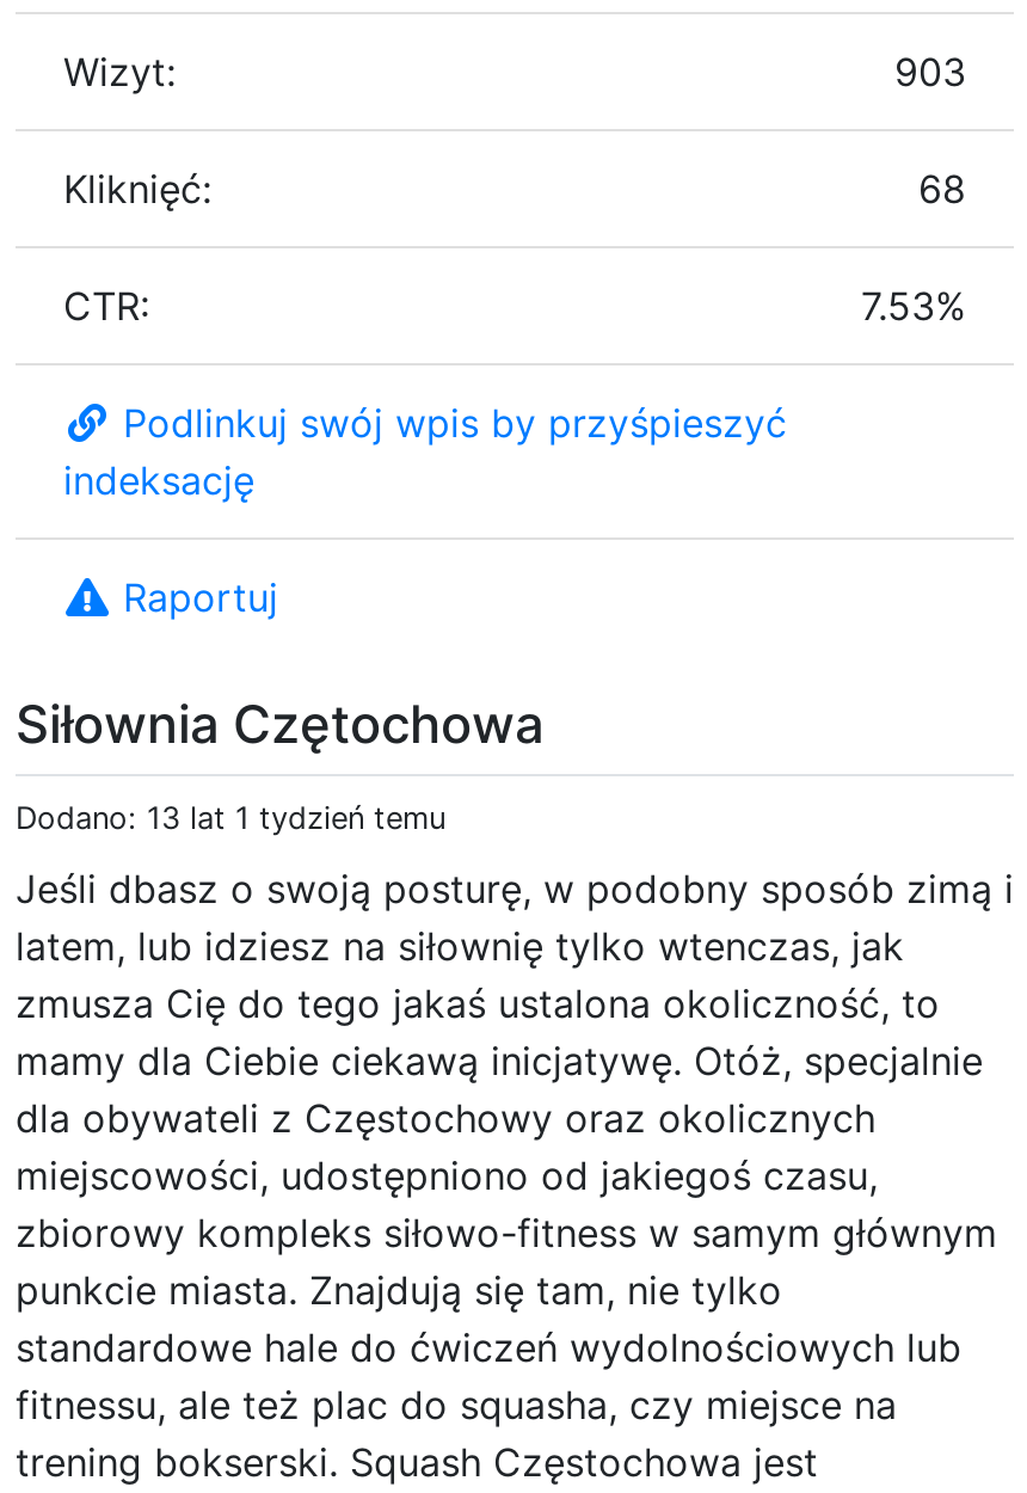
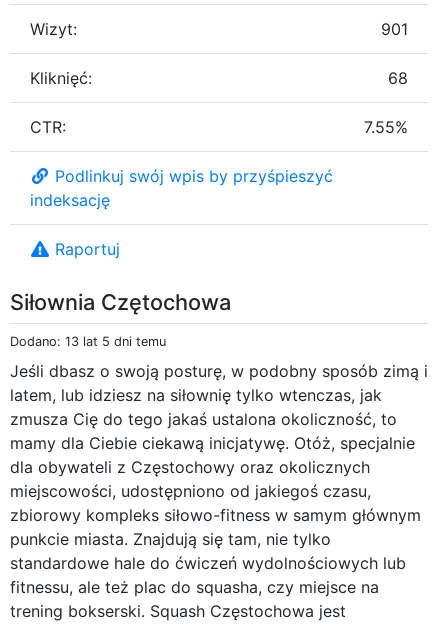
[894,47,966,95] 903 -> [381,19,408,39] 901
[861,281,966,329] 7.53% -> [364,117,408,137] 7.55%
[16,799,445,835] Dodano: 13 lat 1 tydzień temu -> [10,334,166,349] Dodano: 13 lat 5 dni temu

